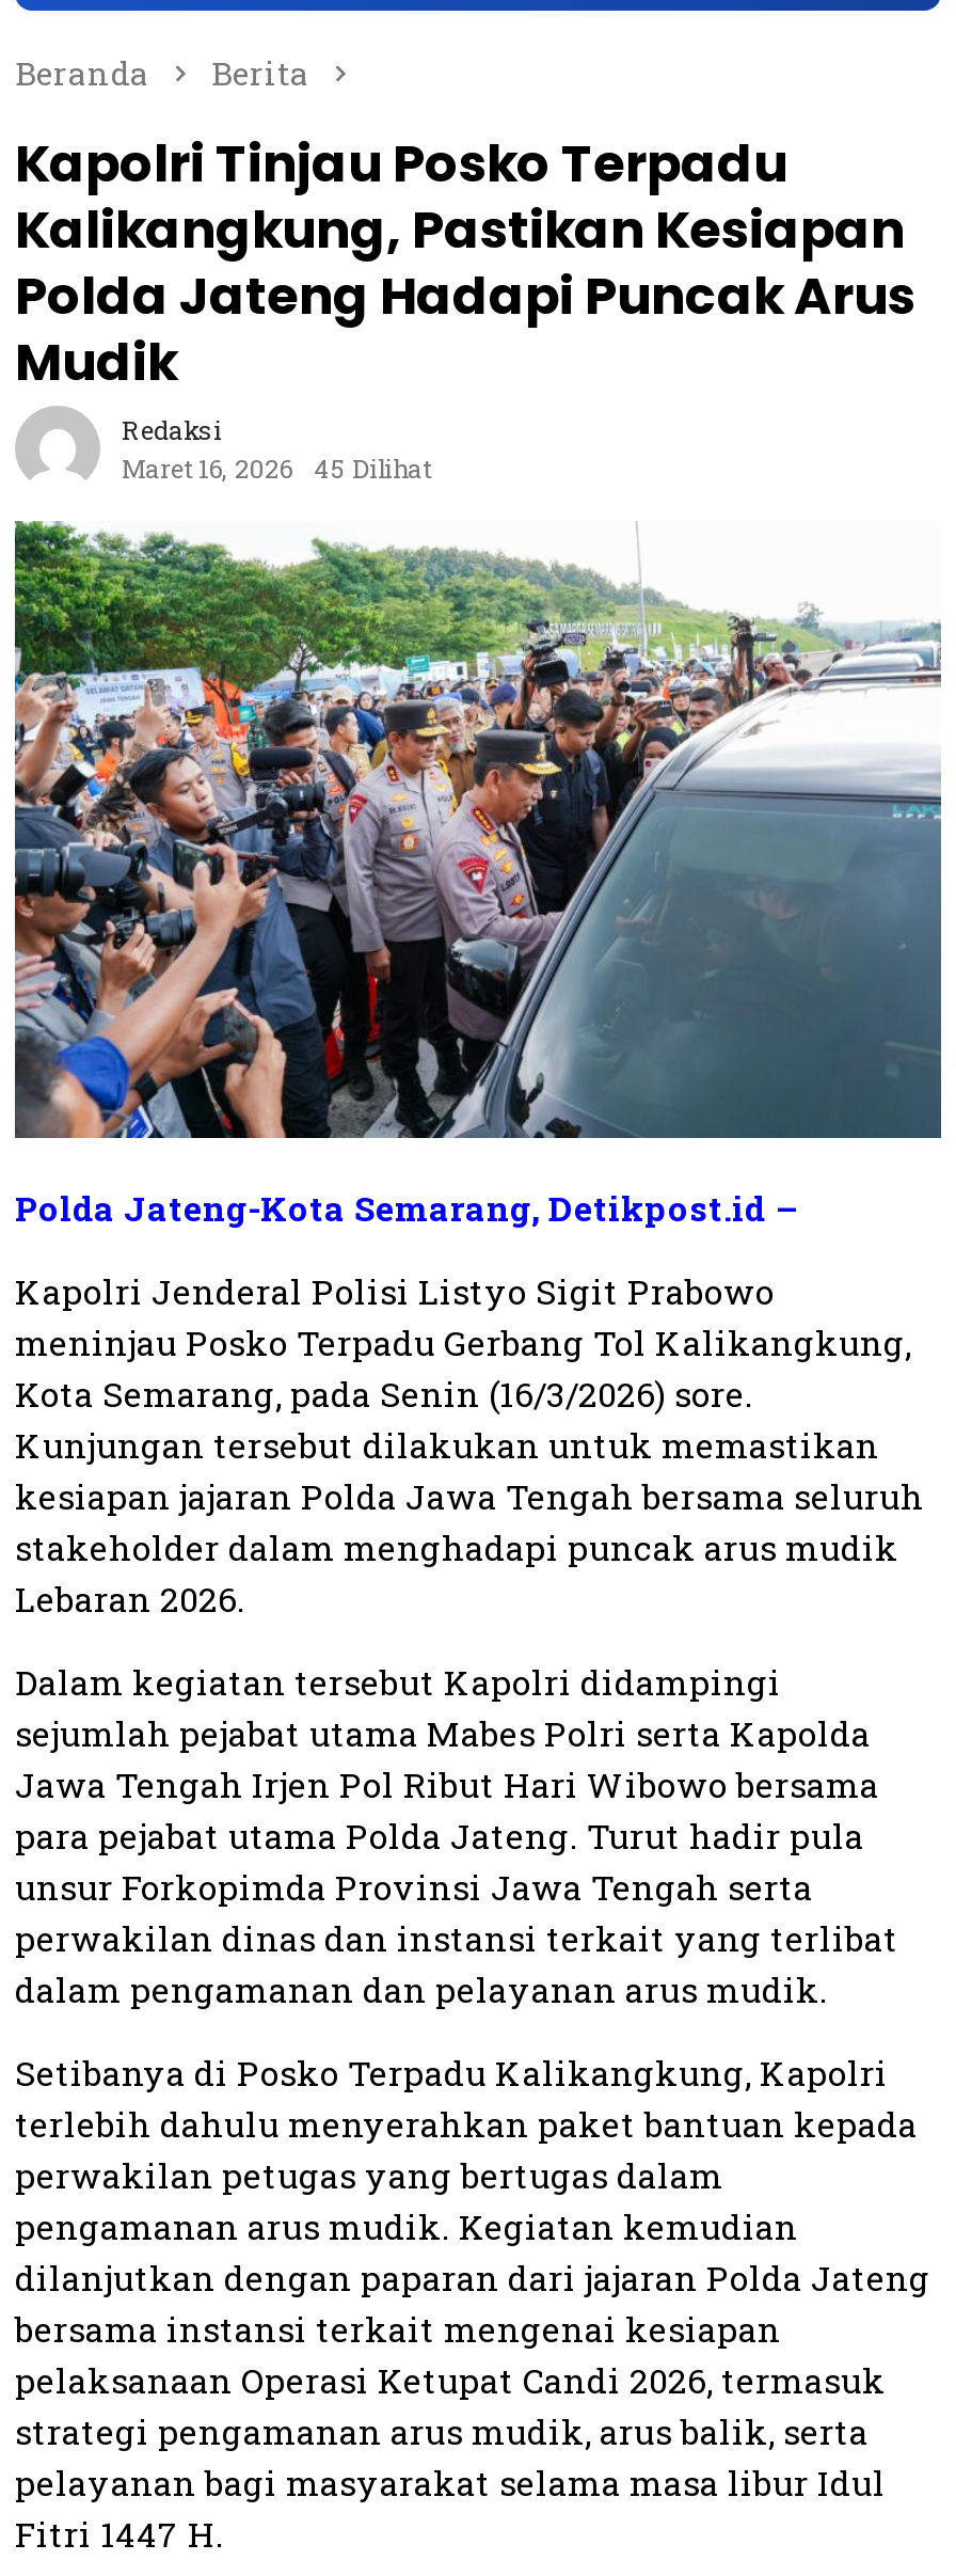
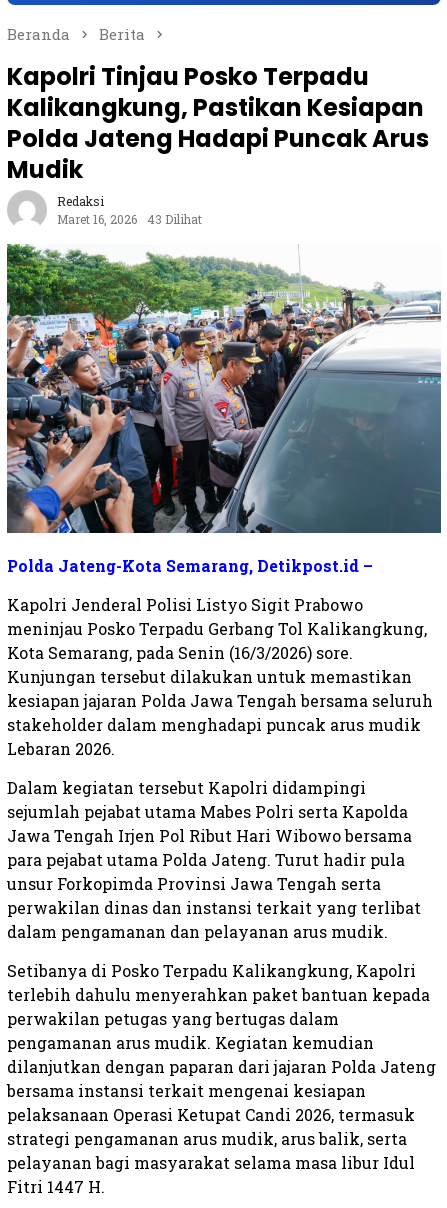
[122,451,431,485] Maret 16, 2026 45 Dilihat -> [57,211,202,227] Maret 16, 2026 43 Dilihat

